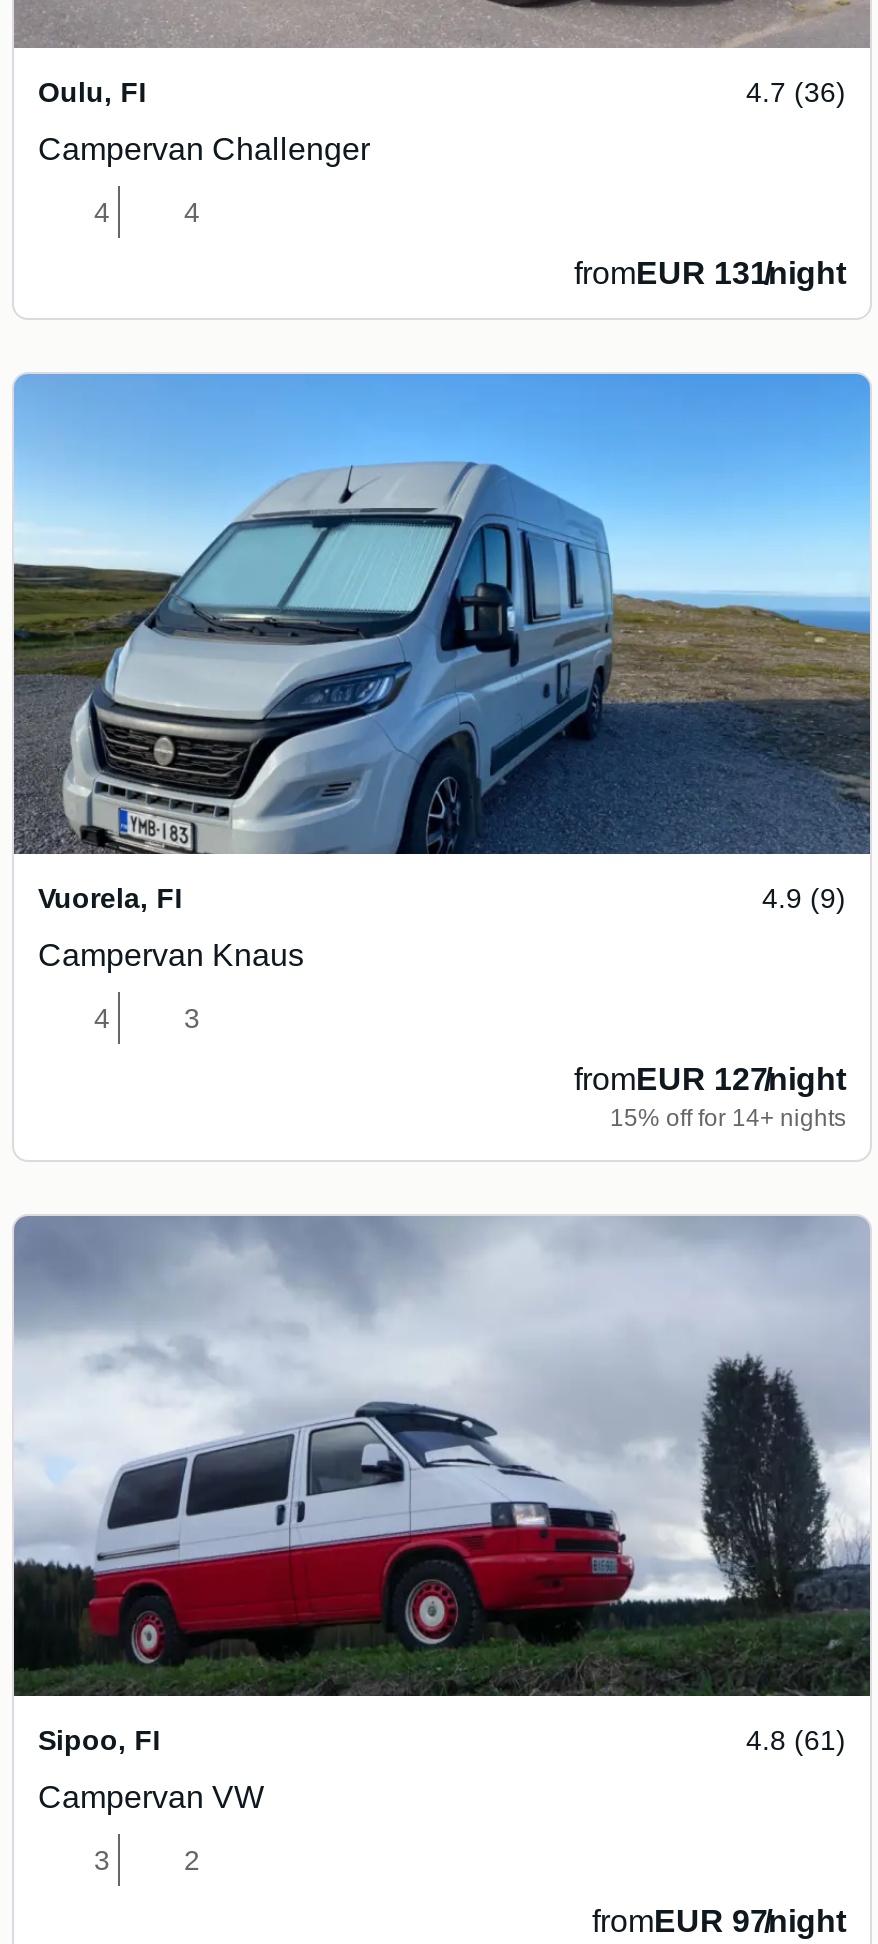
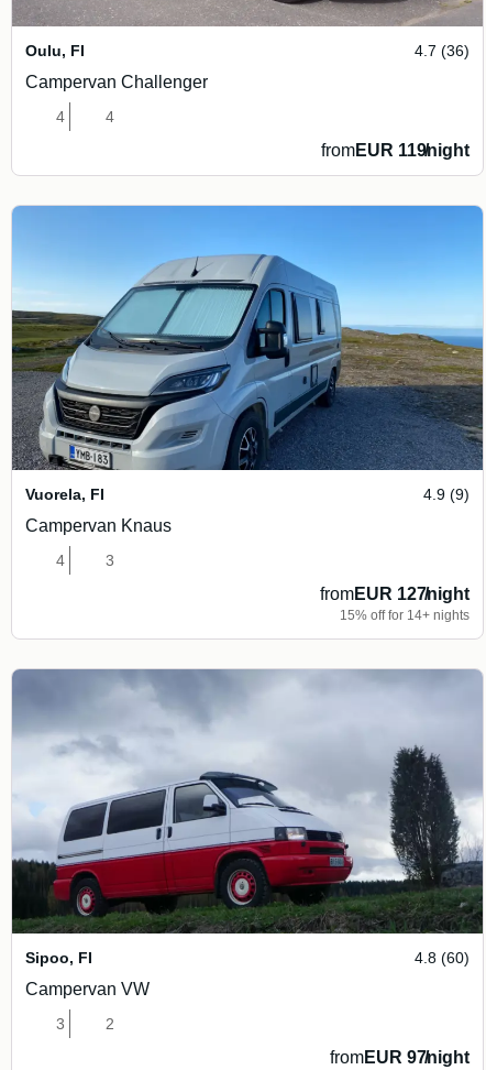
[574,256,846,290] fromEUR 131/night -> [321,141,470,160] fromEUR 119/night
[746,1724,846,1756] 4.8 (61) -> [415,949,470,967] 4.8 (60)

